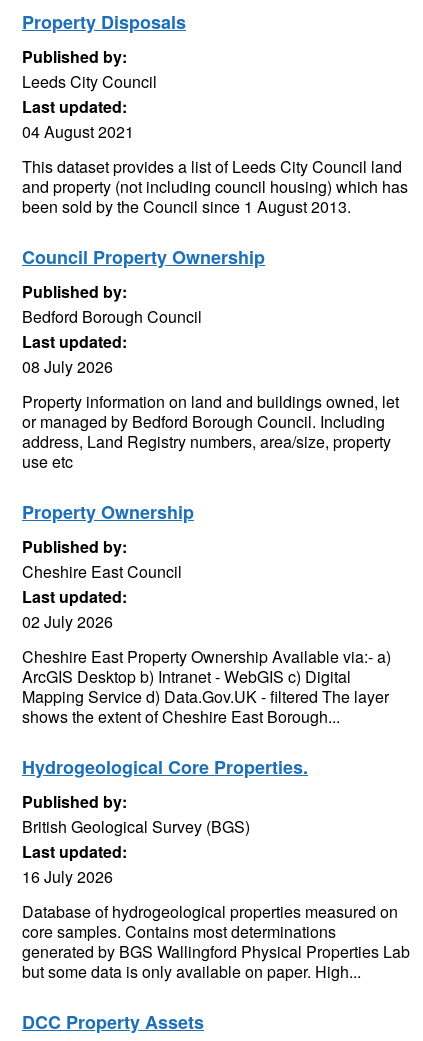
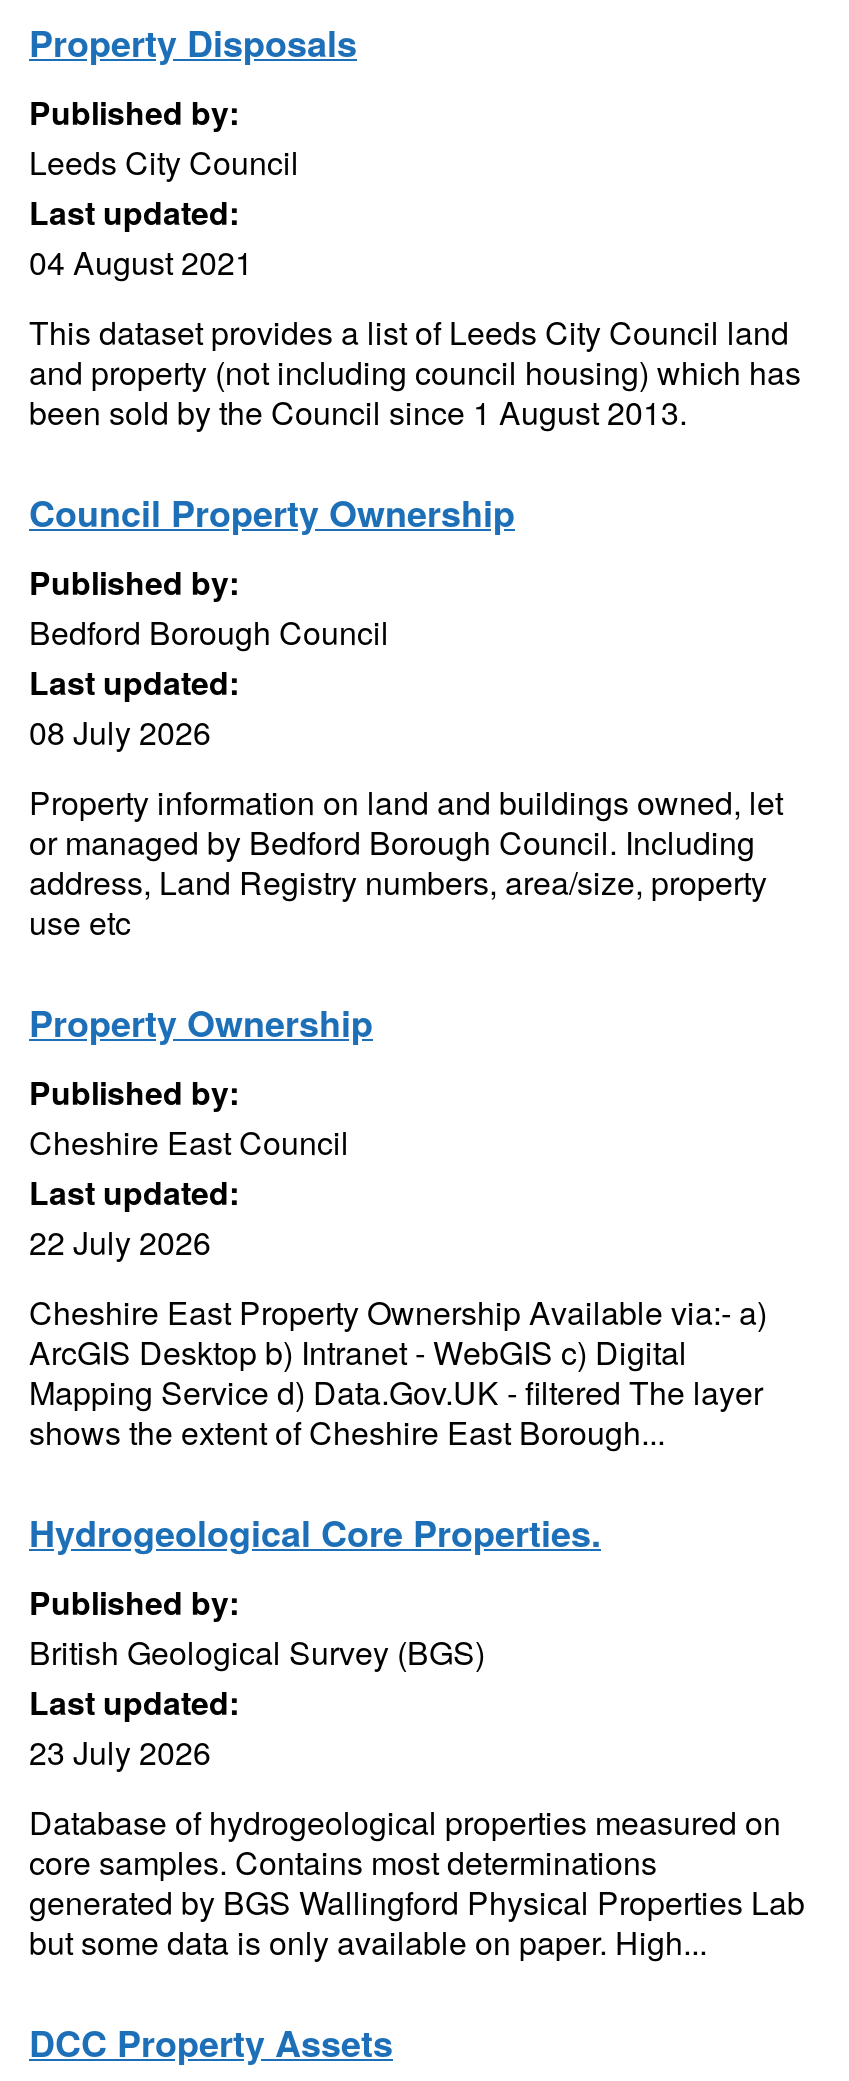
[22,610,113,633] 02 July 2026 -> [29,1219,211,1265] 22 July 2026
[22,865,113,888] 16 July 2026 -> [29,1729,211,1775] 23 July 2026

